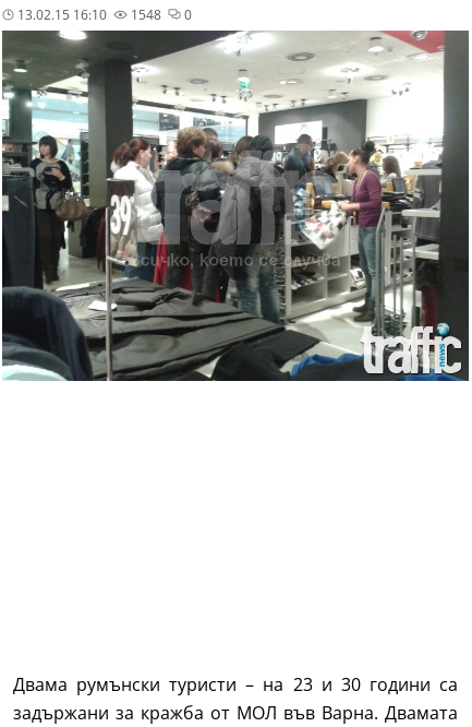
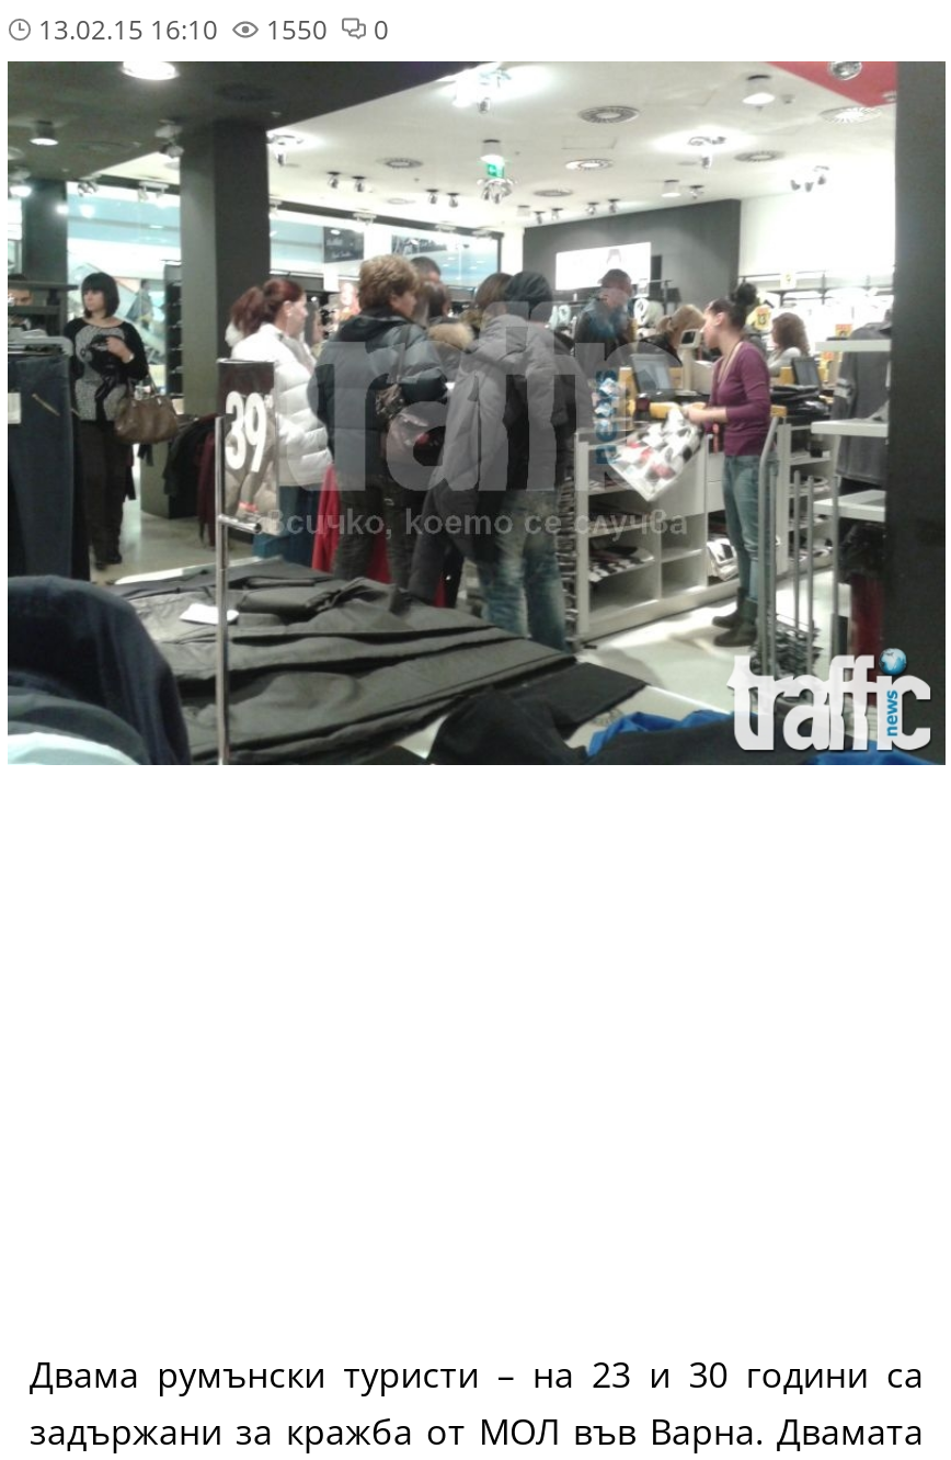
[128,5,161,24] 1548 -> [260,11,328,48] 1550

